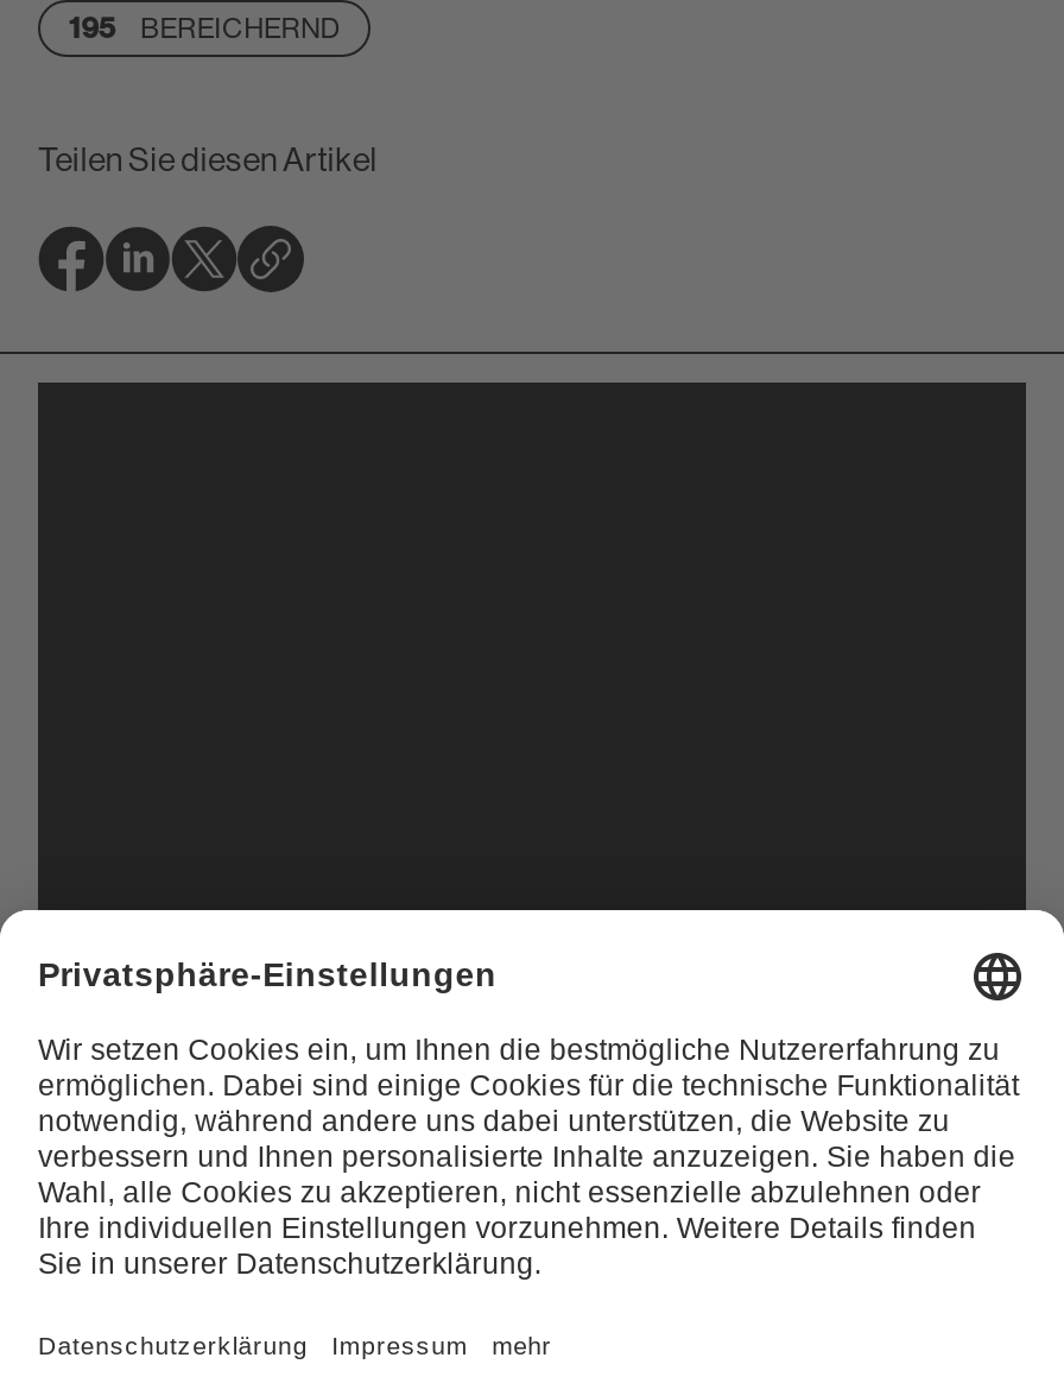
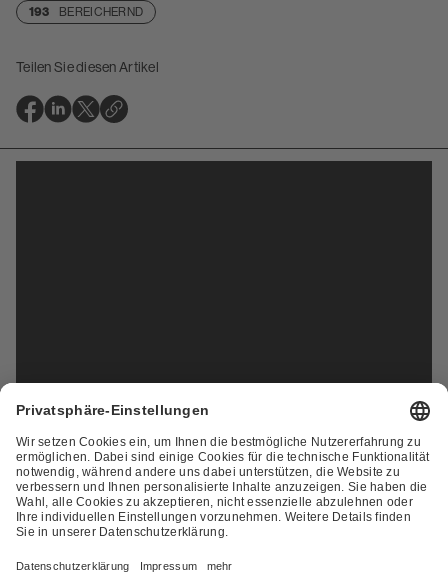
[69,13,340,46] 195 BEREICHERND -> [29,5,143,19] 193 BEREICHERND

